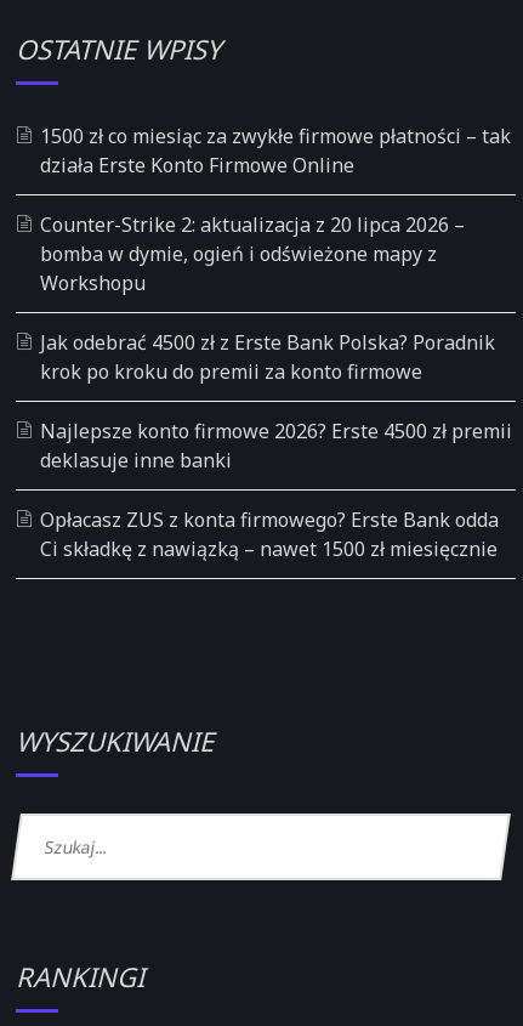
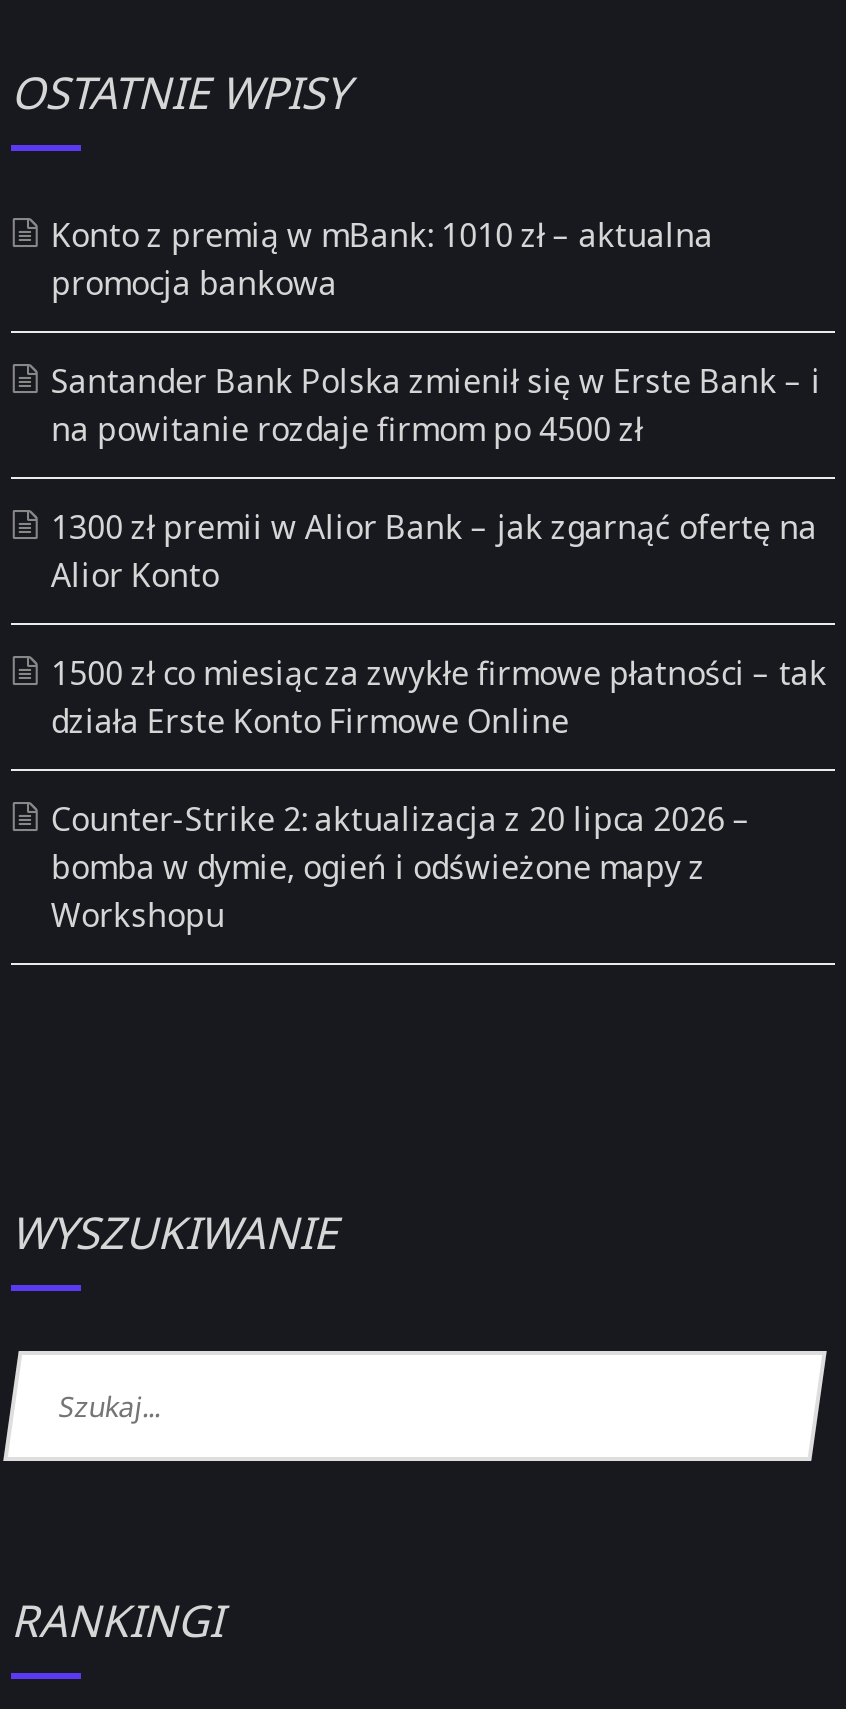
none -> [51,213,821,597] Konto z premią w mBank: 1010 zł – aktualna | promocja bankowa | Santander Bank Polska zmienił się w Erste Bank – i | na powitanie rozdaje firmom po 4500 zł | 1300 zł premii w Alior Bank – jak zgarnąć ofertę na | Alior Konto
moved [40,123,511,296] -> [51,651,827,937]: 1500 zł co miesiąc za zwykłe firmowe płatności – tak | działa Erste Konto Firmowe Online | Counter-Strike 2: aktualizacja z 20 lipca 2026 – | bomba w dymie, ogień i odświeżone mapy z | Workshopu
[40,329,512,562] Jak odebrać 4500 zł z Erste Bank Polska? Poradnik | krok po kroku do premii za konto firmowe | Najlepsze konto firmowe 2026? Erste 4500 zł premii | deklasuje inne banki | Opłacasz ZUS z konta firmowego? Erste Bank odda | Ci składkę z nawiązką – nawet 1500 zł miesięcznie -> none

